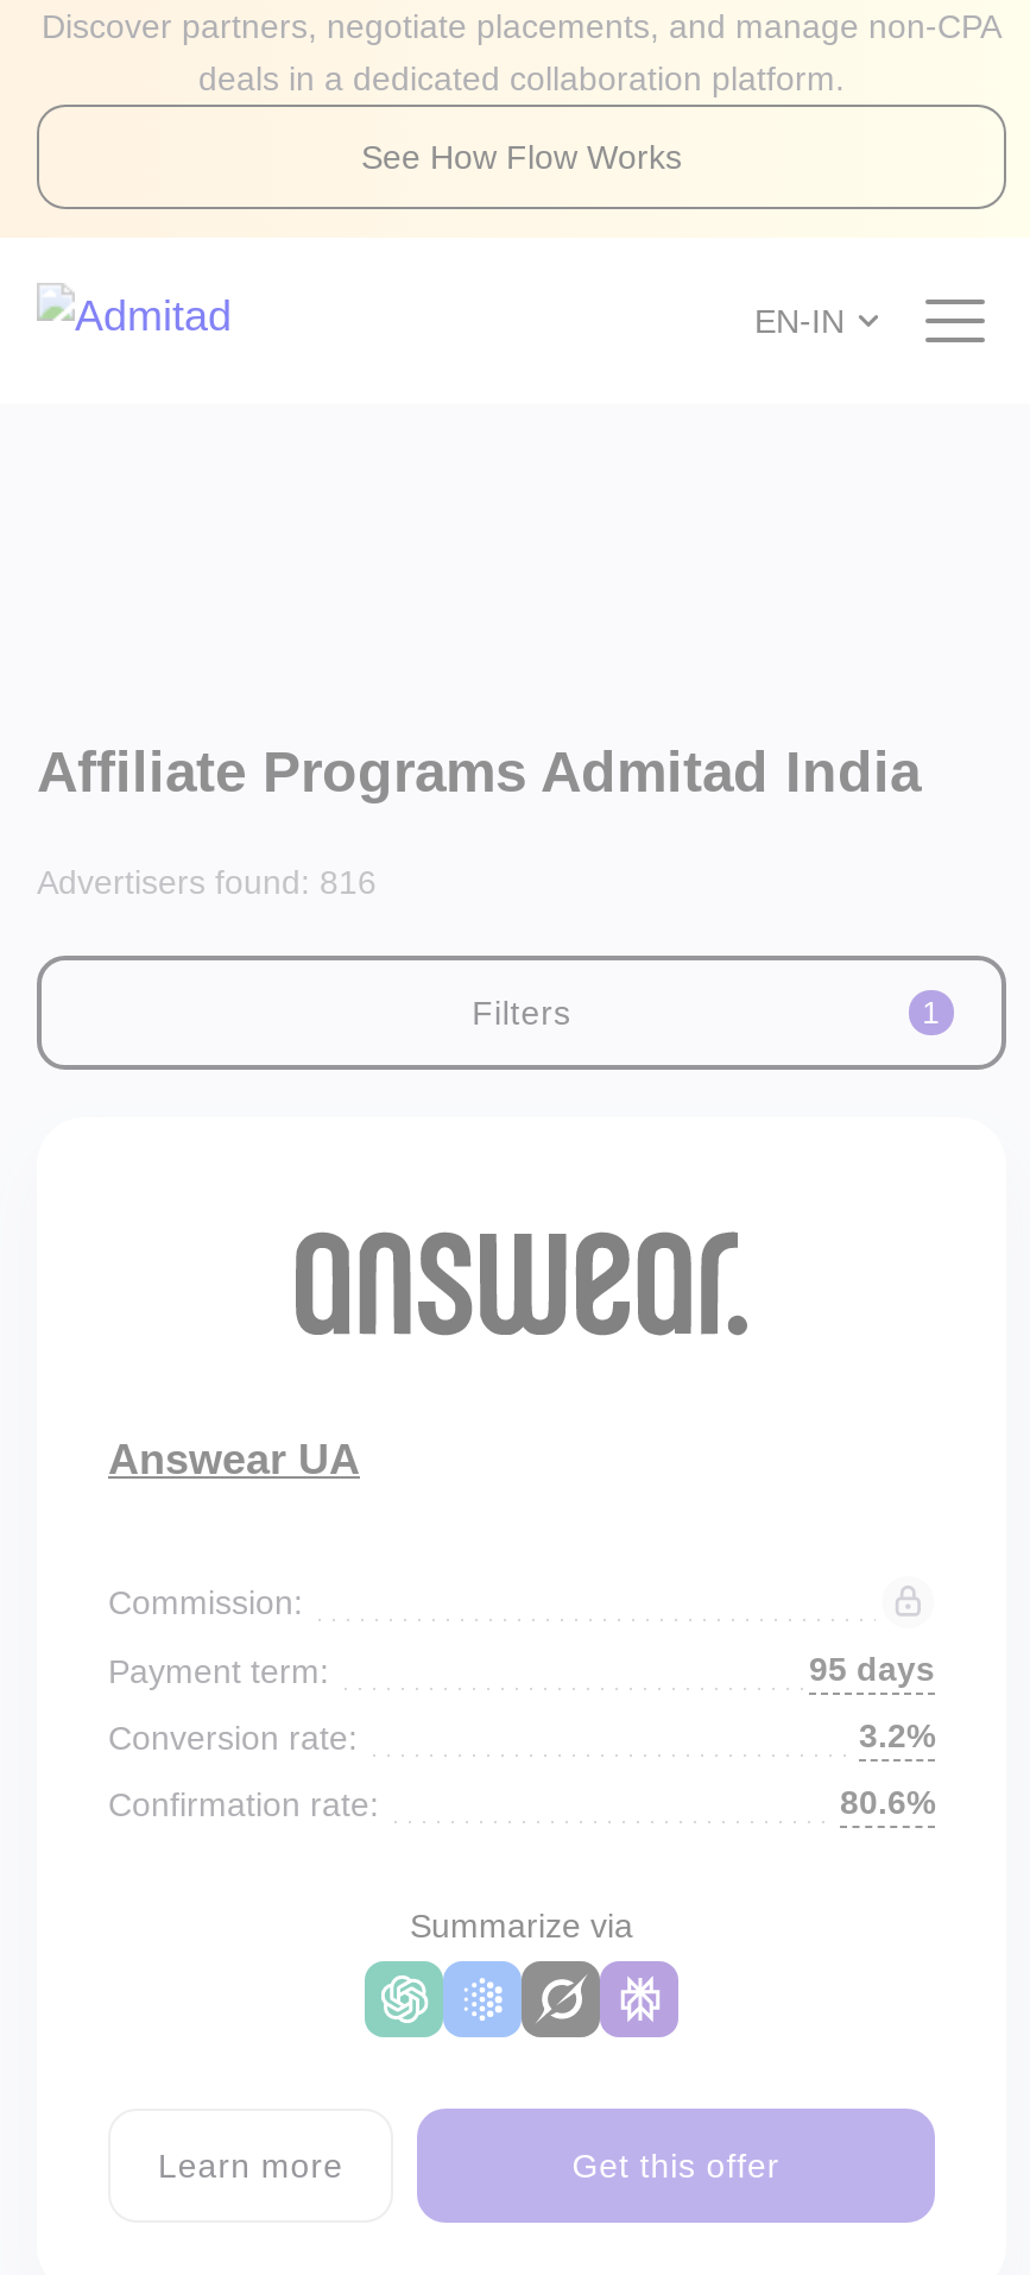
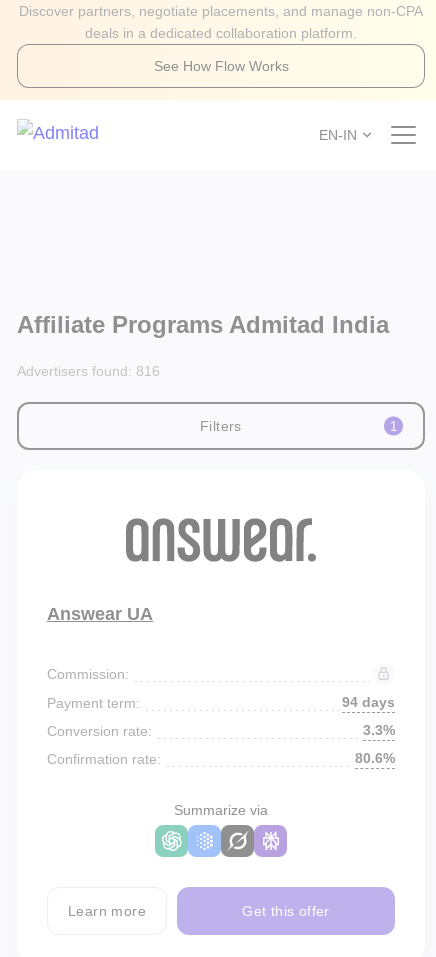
[809,1650,935,1688] 95 days -> [342,694,395,710] 94 days
[859,1716,935,1754] 3.2% -> [363,722,395,738] 3.3%

